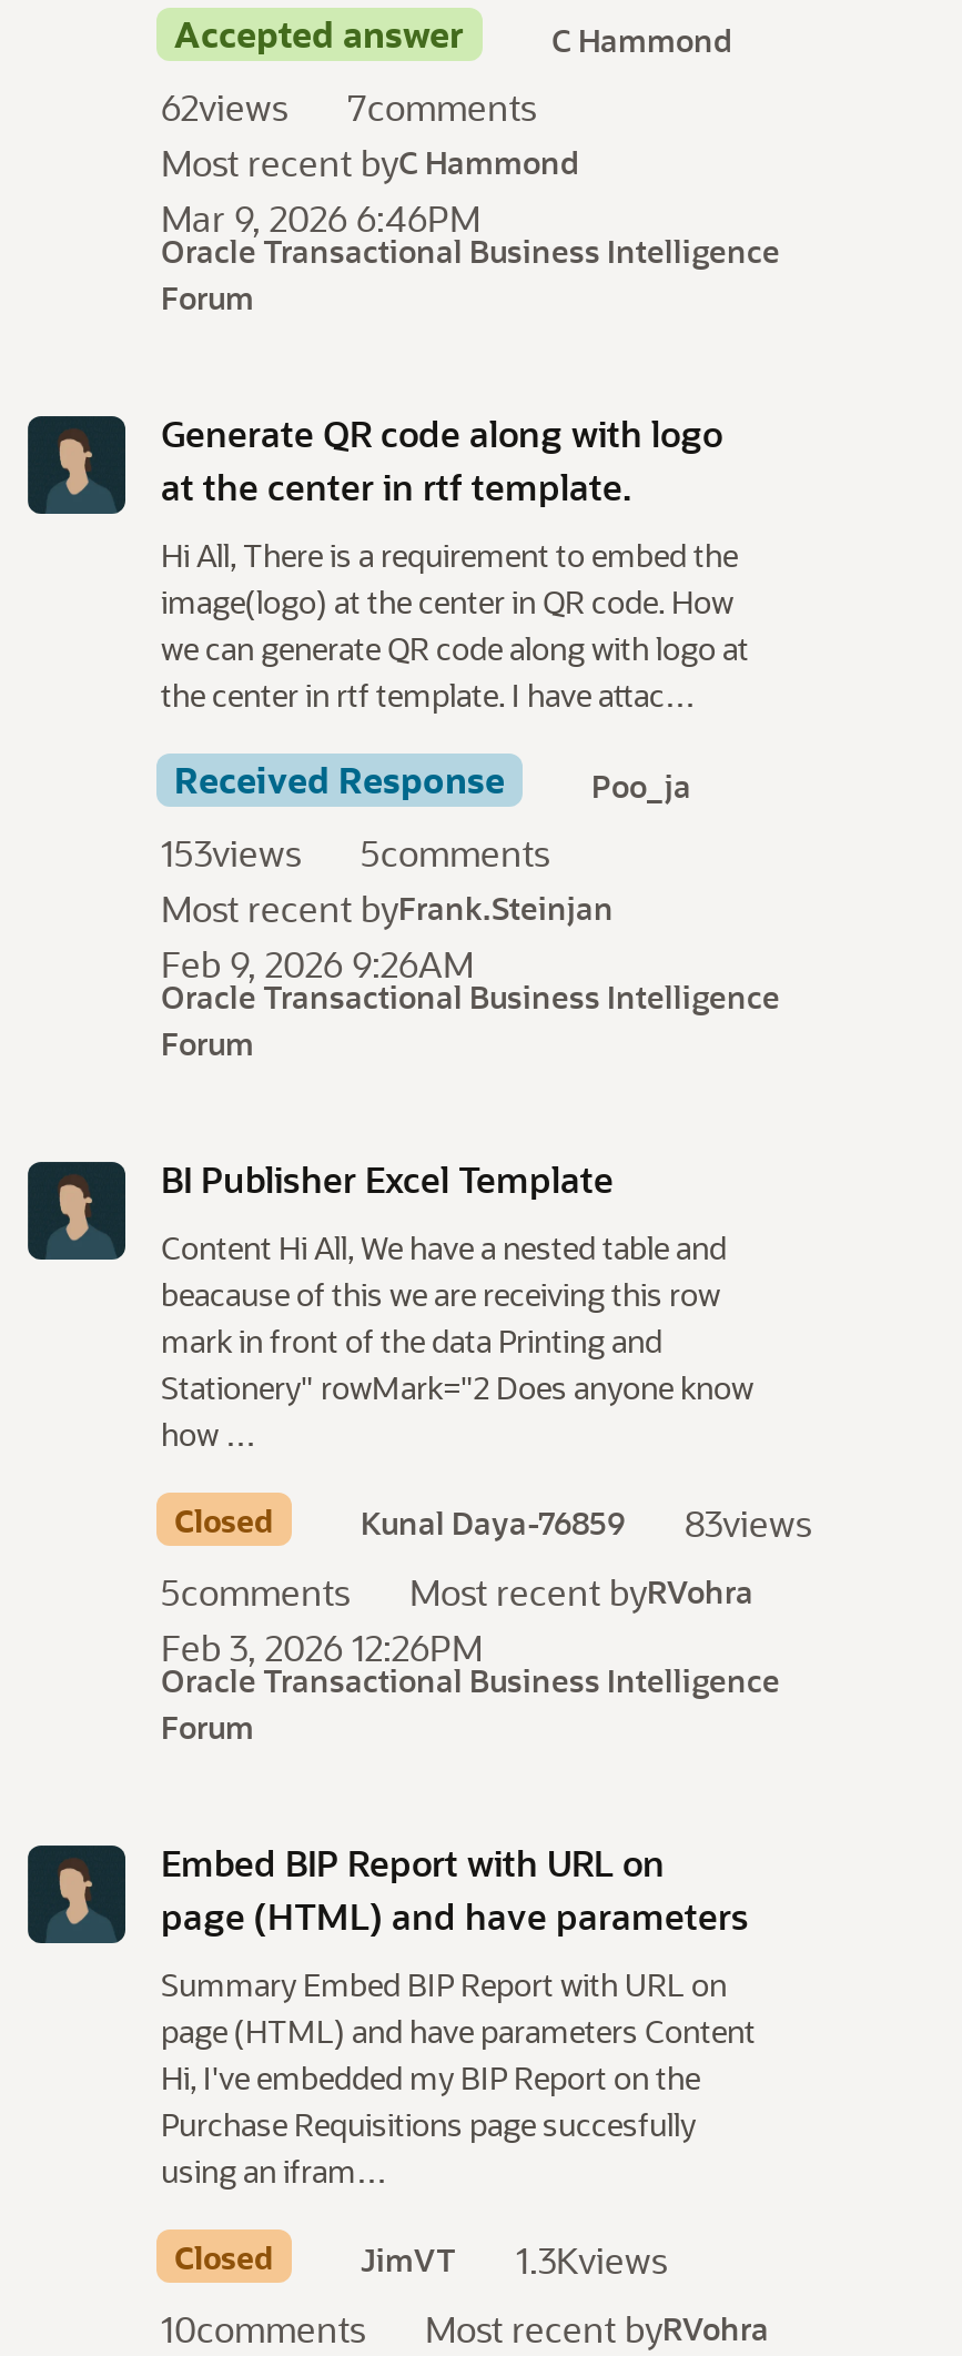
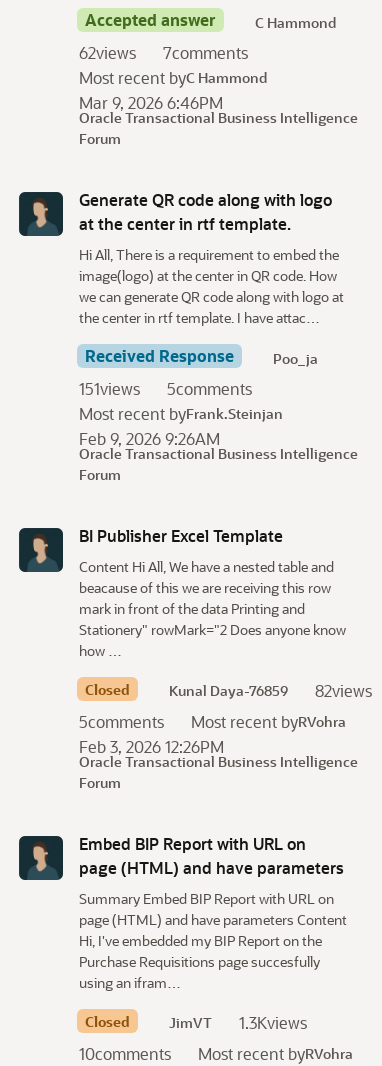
[161,828,549,874] 153views 5comments -> [79,377,252,398] 151views 5comments
[361,1499,811,1545] Kunal Daya-76859 83views -> [169,680,372,701] Kunal Daya-76859 82views

